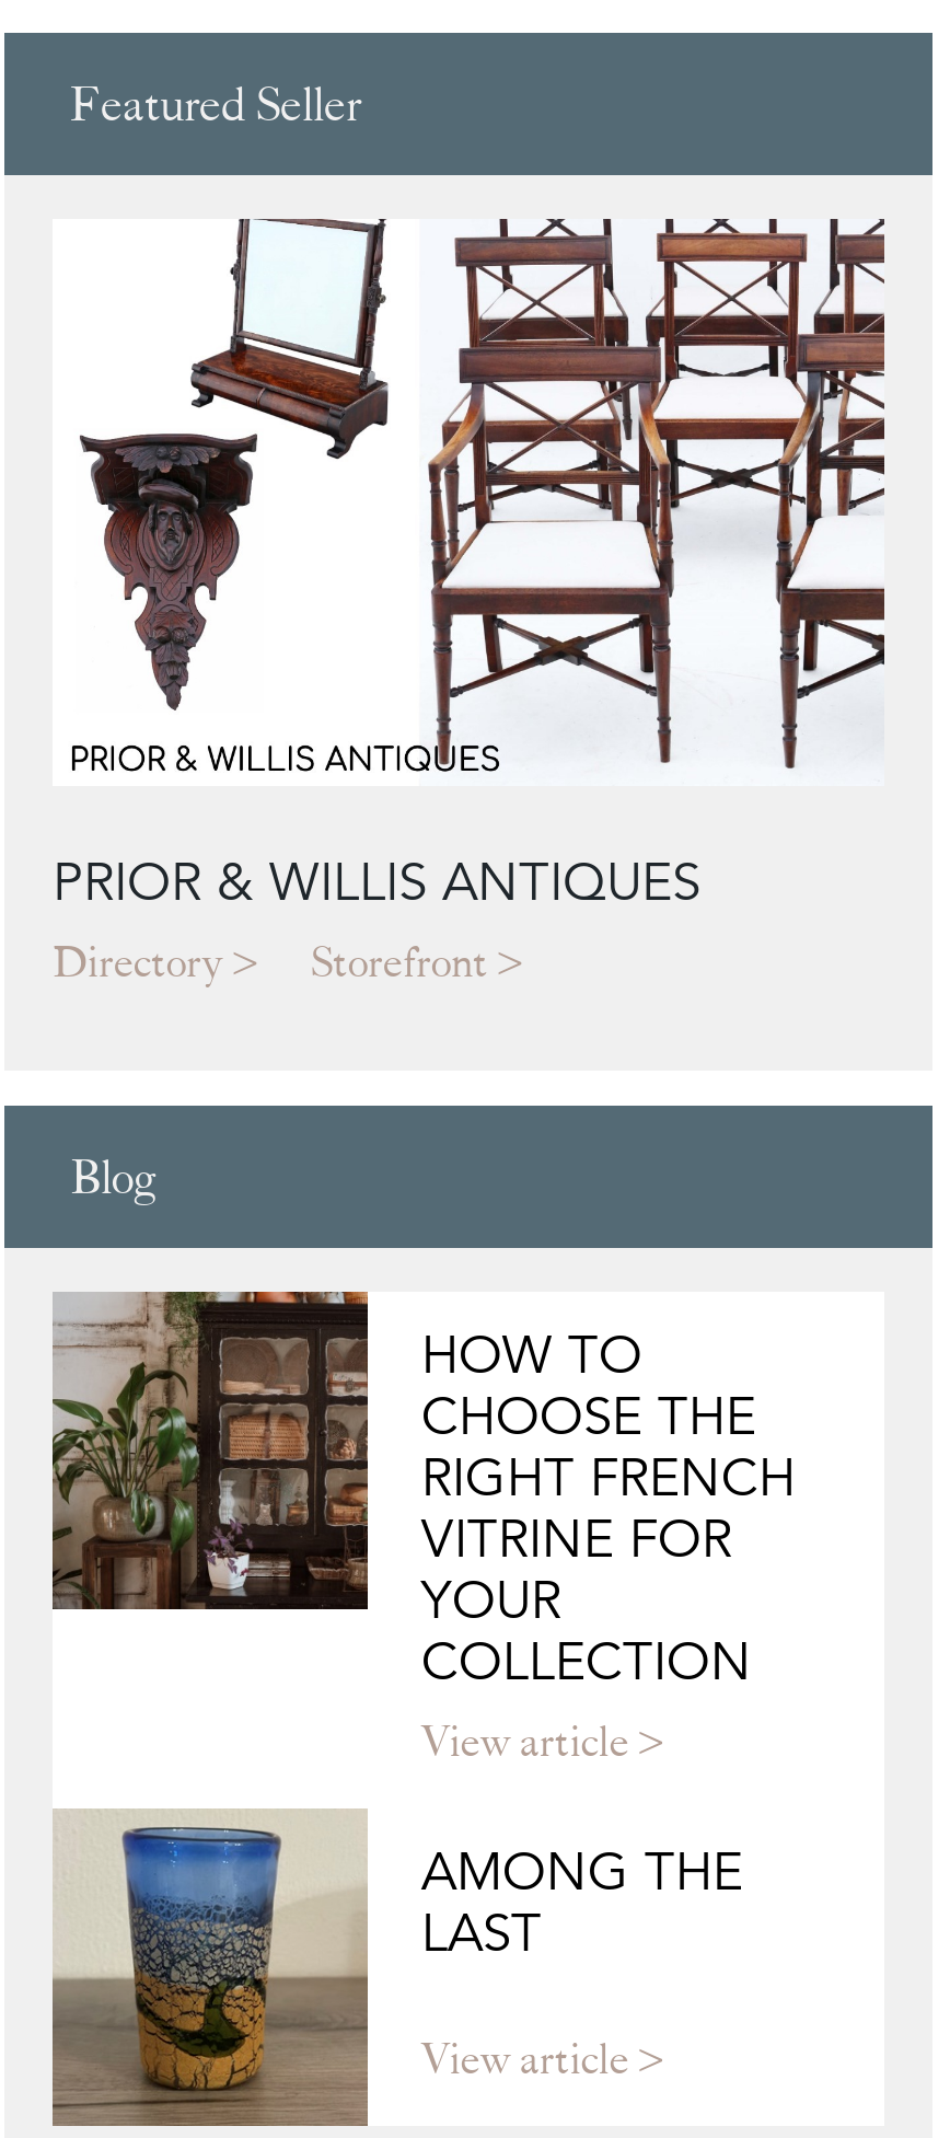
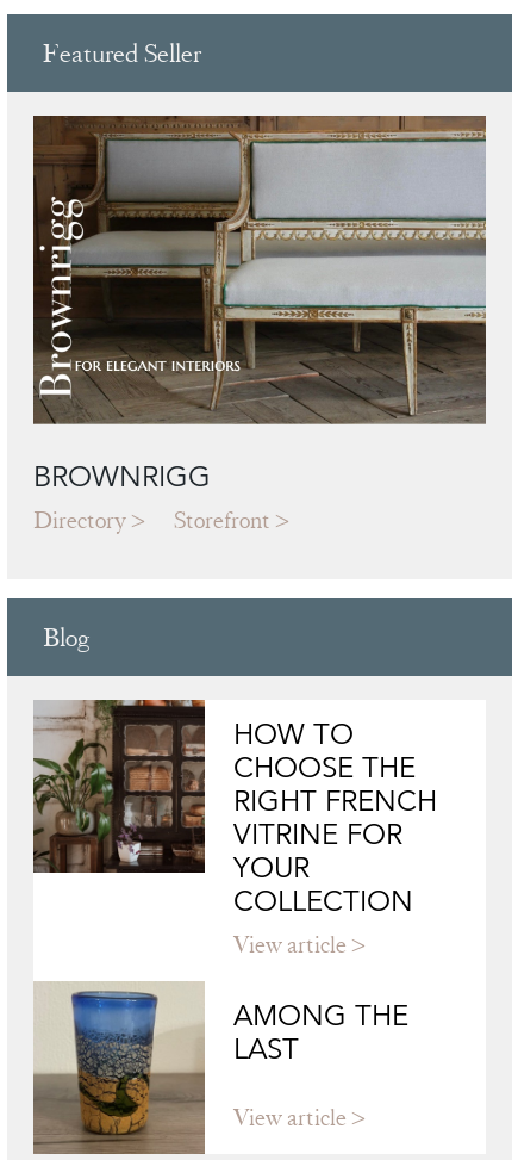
[53,219,884,916] [image] | PRIOR & WILLIS ANTIQUES -> [32,114,487,495] [image] | BROWNRIGG

